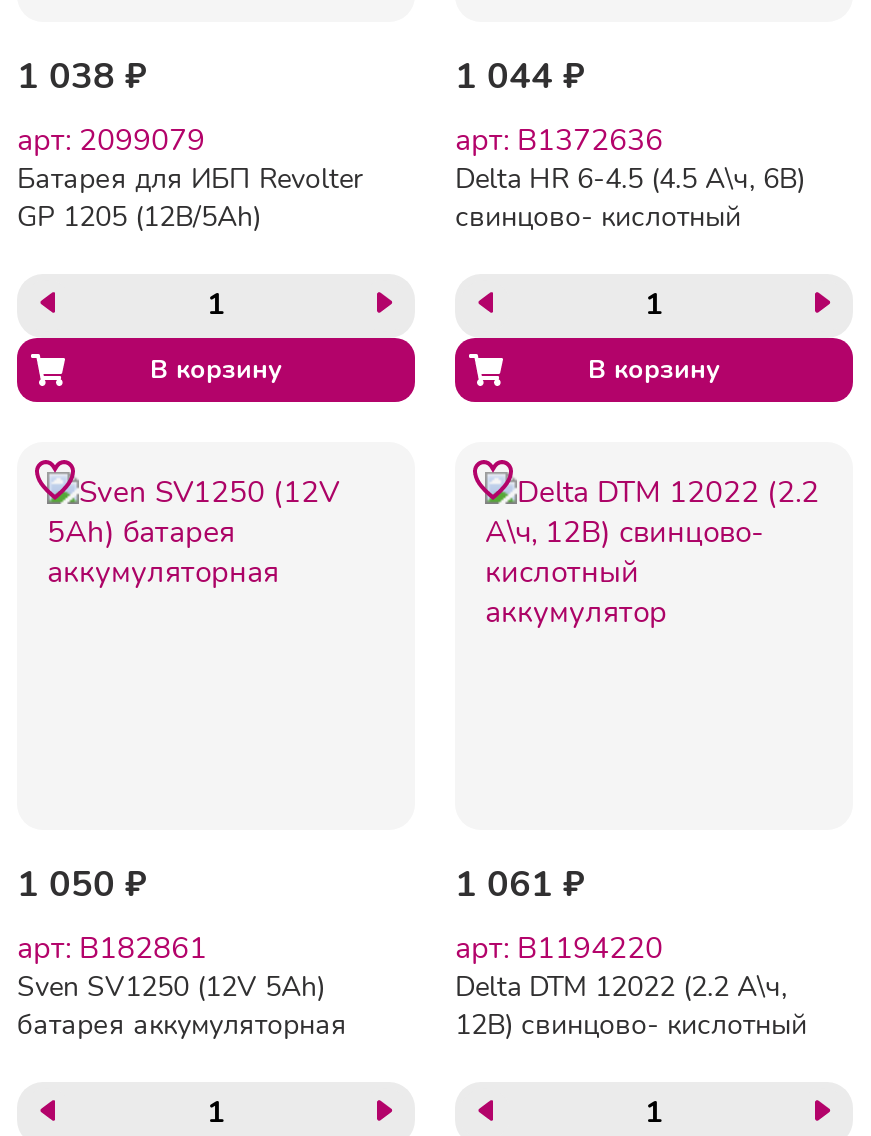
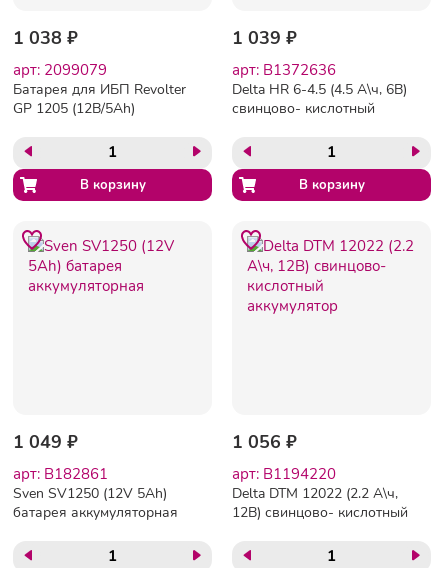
[455,51,585,99] 1 044 ₽ -> [232,25,297,49] 1 039 ₽
[17,859,147,907] 1 050 ₽ -> [13,429,78,453] 1 049 ₽
[455,859,585,907] 1 061 ₽ -> [232,429,297,453] 1 056 ₽

